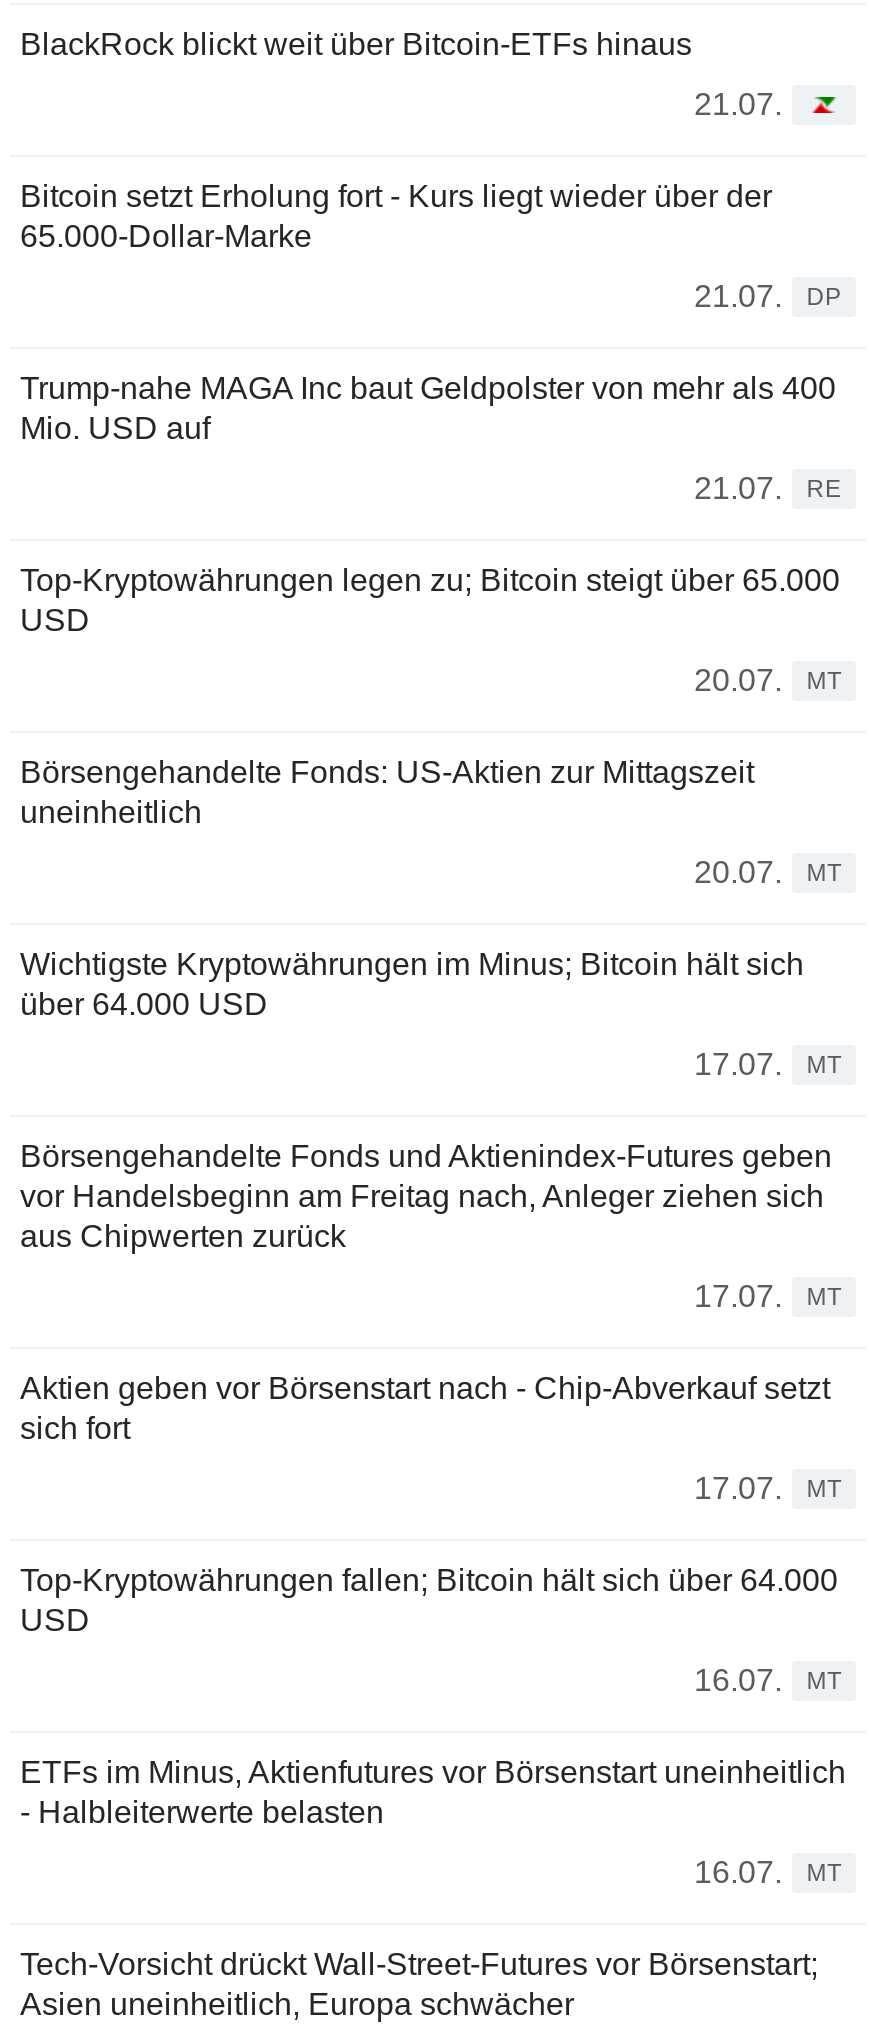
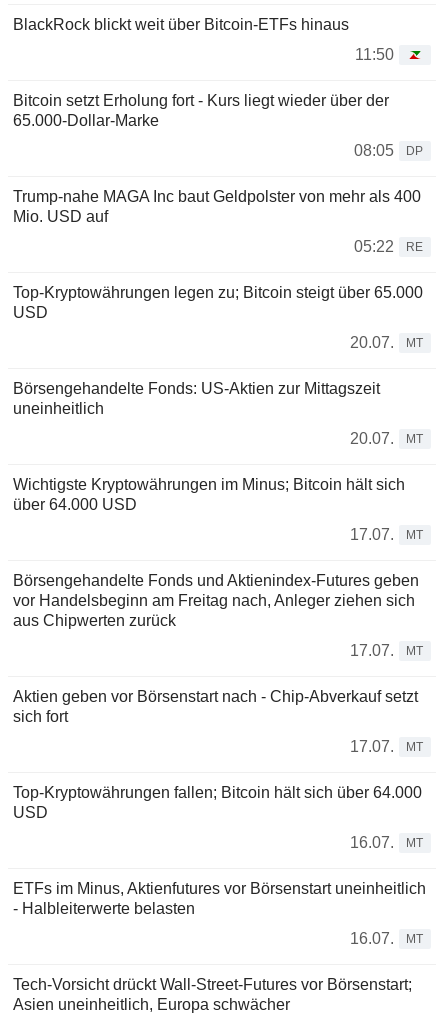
[694,88,782,122] 21.07. -> [355,46,394,63] 11:50
[694,280,841,314] 21.07. DP -> [354,142,424,159] 08:05 DP
[694,472,841,506] 21.07. RE -> [354,238,424,255] 05:22 RE

